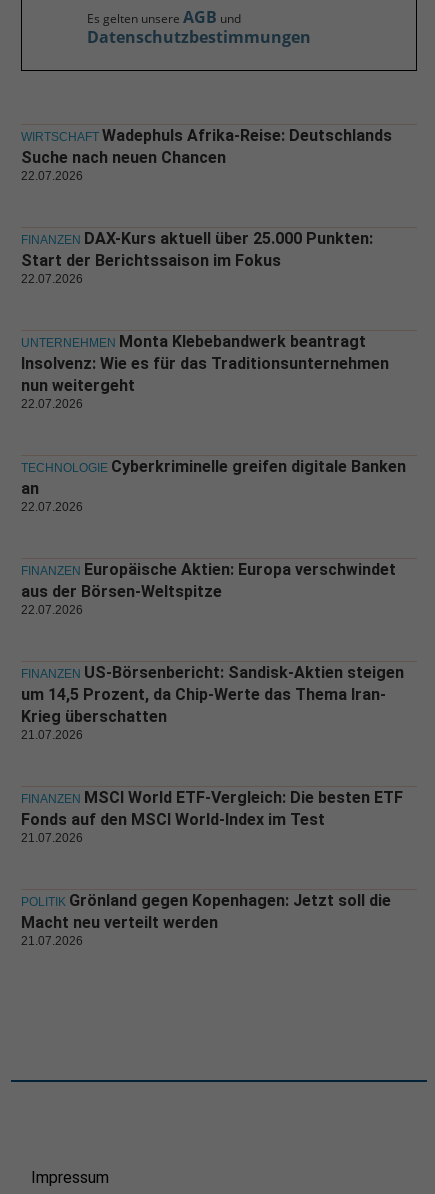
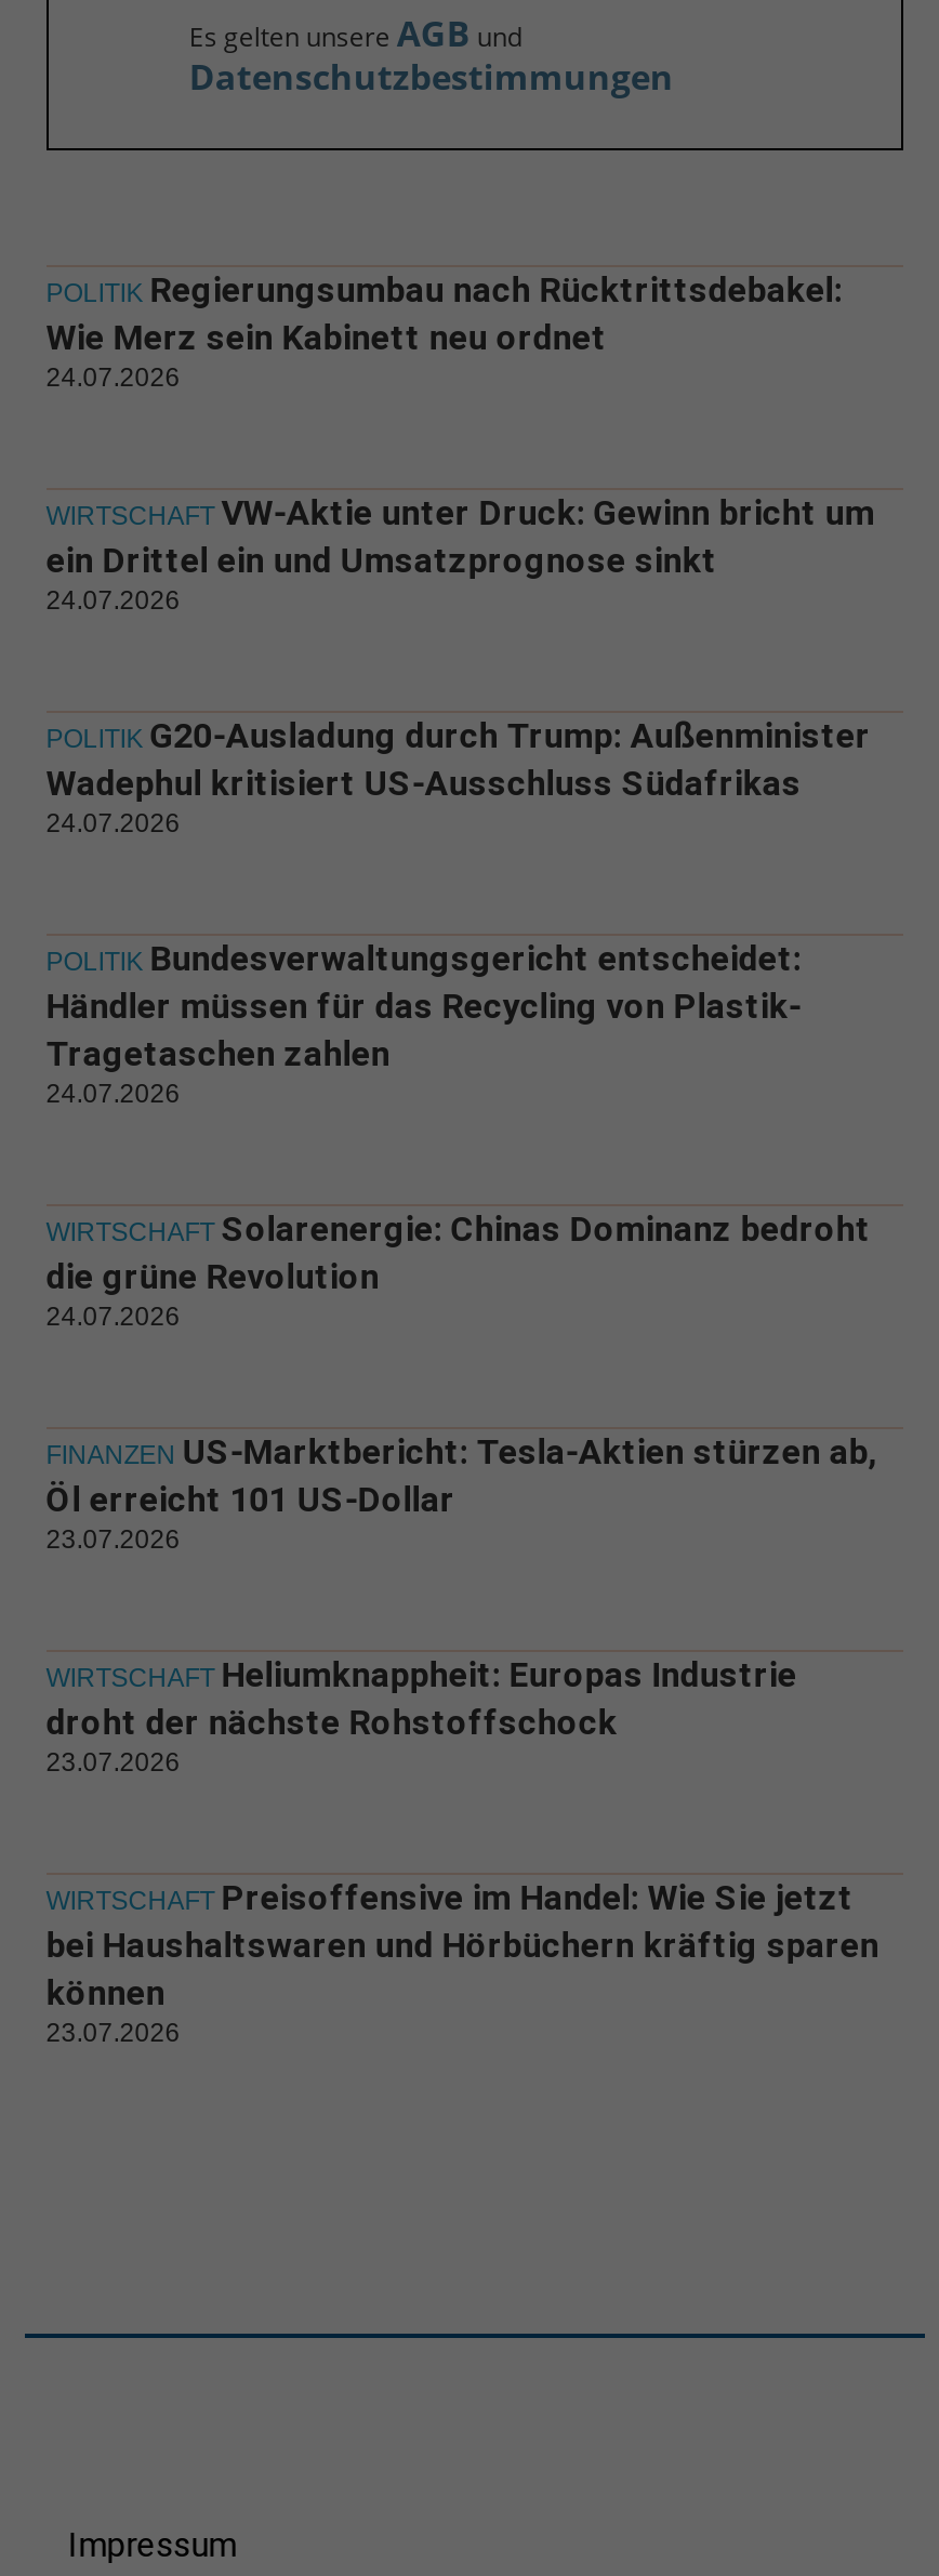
[21,126,392,183] WIRTSCHAFT Wadephuls Afrika-Reise: Deutschlands | Suche nach neuen Chancen | 22.07.2026 -> [46,270,842,393] POLITIK Regierungsumbau nach Rücktrittsdebakel: | Wie Merz sein Kabinett neu ordnet | 24.07.2026
[21,229,373,286] FINANZEN DAX-Kurs aktuell über 25.000 Punkten: | Start der Berichtssaison im Fokus | 22.07.2026 -> [46,493,875,616] WIRTSCHAFT VW-Aktie unter Druck: Gewinn bricht um | ein Drittel ein und Umsatzprognose sinkt | 24.07.2026
[21,332,389,411] UNTERNEHMEN Monta Klebebandwerk beantragt | Insolvenz: Wie es für das Traditionsunternehmen | nun weitergeht | 22.07.2026 -> [46,716,870,839] POLITIK G20-Ausladung durch Trump: Außenminister | Wadephul kritisiert US-Ausschluss Südafrikas | 24.07.2026
[21,457,406,514] TECHNOLOGIE Cyberkriminelle greifen digitale Banken | an | 22.07.2026 -> [46,938,801,1109] POLITIK Bundesverwaltungsgericht entscheidet: | Händler müssen für das Recycling von Plastik- | Tragetaschen zahlen | 24.07.2026
[21,560,396,617] FINANZEN Europäische Aktien: Europa verschwindet | aus der Börsen-Weltspitze | 22.07.2026 -> [46,1209,870,1332] WIRTSCHAFT Solarenergie: Chinas Dominanz bedroht | die grüne Revolution | 24.07.2026
[21,663,404,742] FINANZEN US-Börsenbericht: Sandisk-Aktien steigen | um 14,5 Prozent, da Chip-Werte das Thema Iran- | Krieg überschatten | 21.07.2026 -> [46,1432,877,1555] FINANZEN US-Marktbericht: Tesla-Aktien stürzen ab, | Öl erreicht 101 US-Dollar | 23.07.2026
[21,788,403,845] FINANZEN MSCI World ETF-Vergleich: Die besten ETF | Fonds auf den MSCI World-Index im Test | 21.07.2026 -> [46,1655,797,1778] WIRTSCHAFT Heliumknappheit: Europas Industrie | droht der nächste Rohstoffschock | 23.07.2026
[21,891,391,948] POLITIK Grönland gegen Kopenhagen: Jetzt soll die | Macht neu verteilt werden | 21.07.2026 -> [46,1878,879,2048] WIRTSCHAFT Preisoffensive im Handel: Wie Sie jetzt | bei Haushaltswaren und Hörbüchern kräftig sparen | können | 23.07.2026

